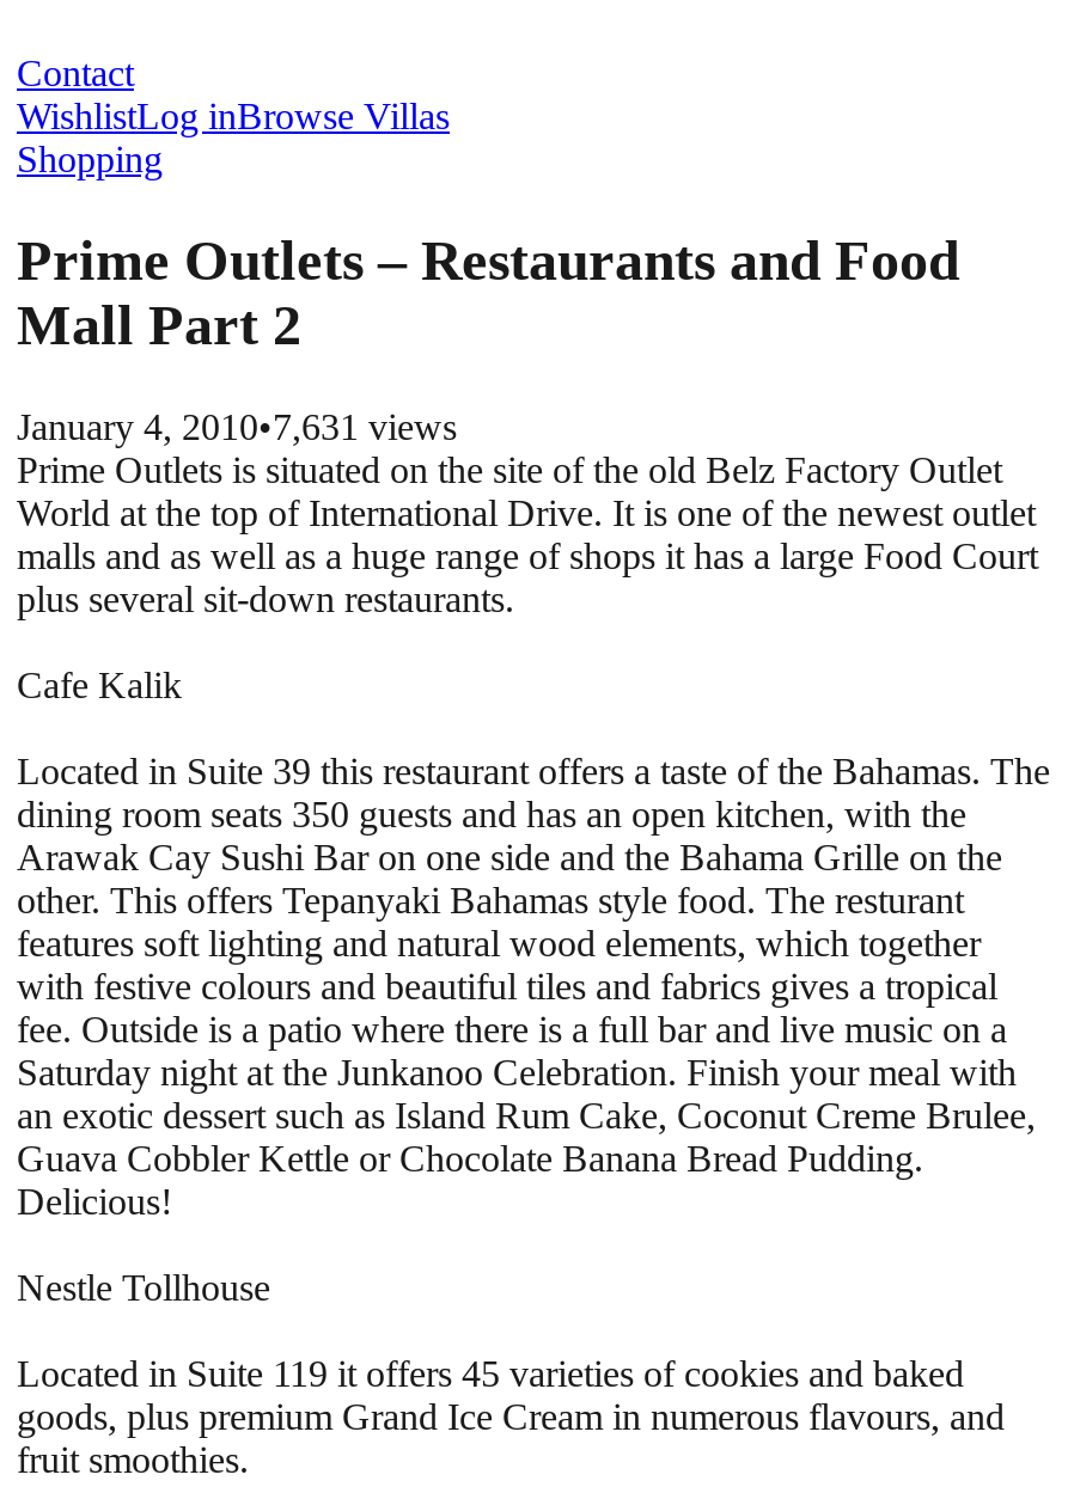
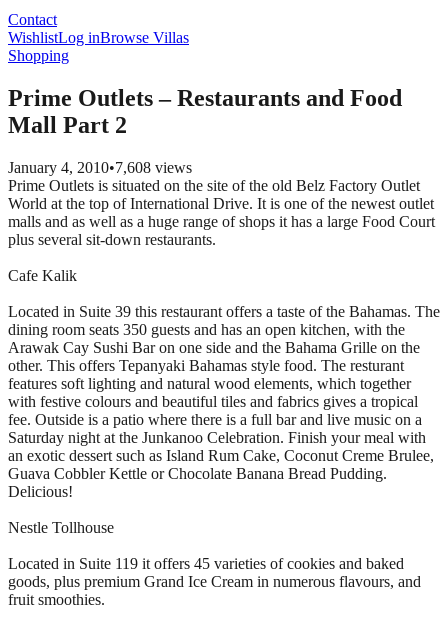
[17,406,457,447] January 4, 2010•7,631 views -> [8,159,192,176] January 4, 2010•7,608 views

